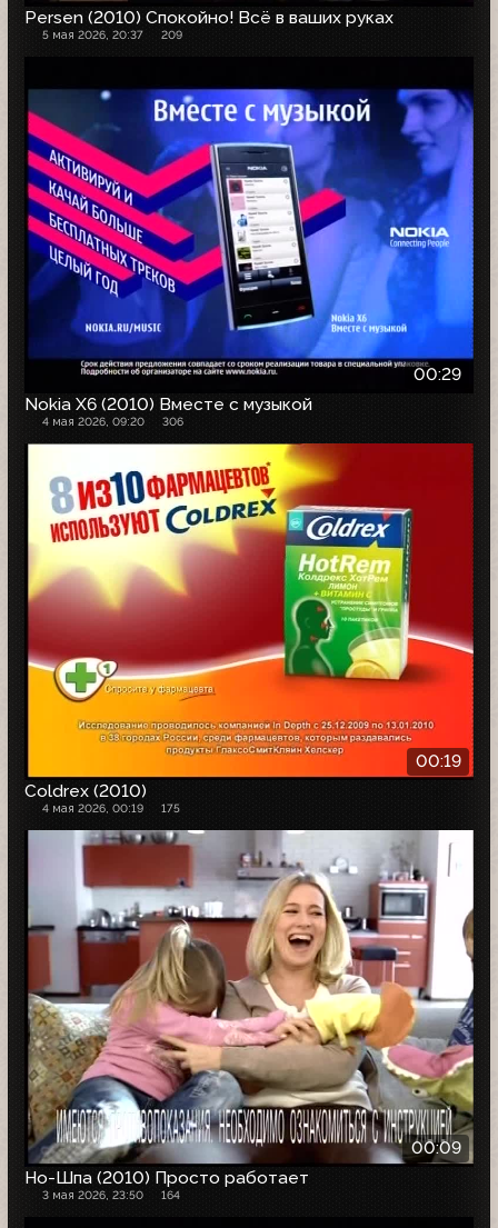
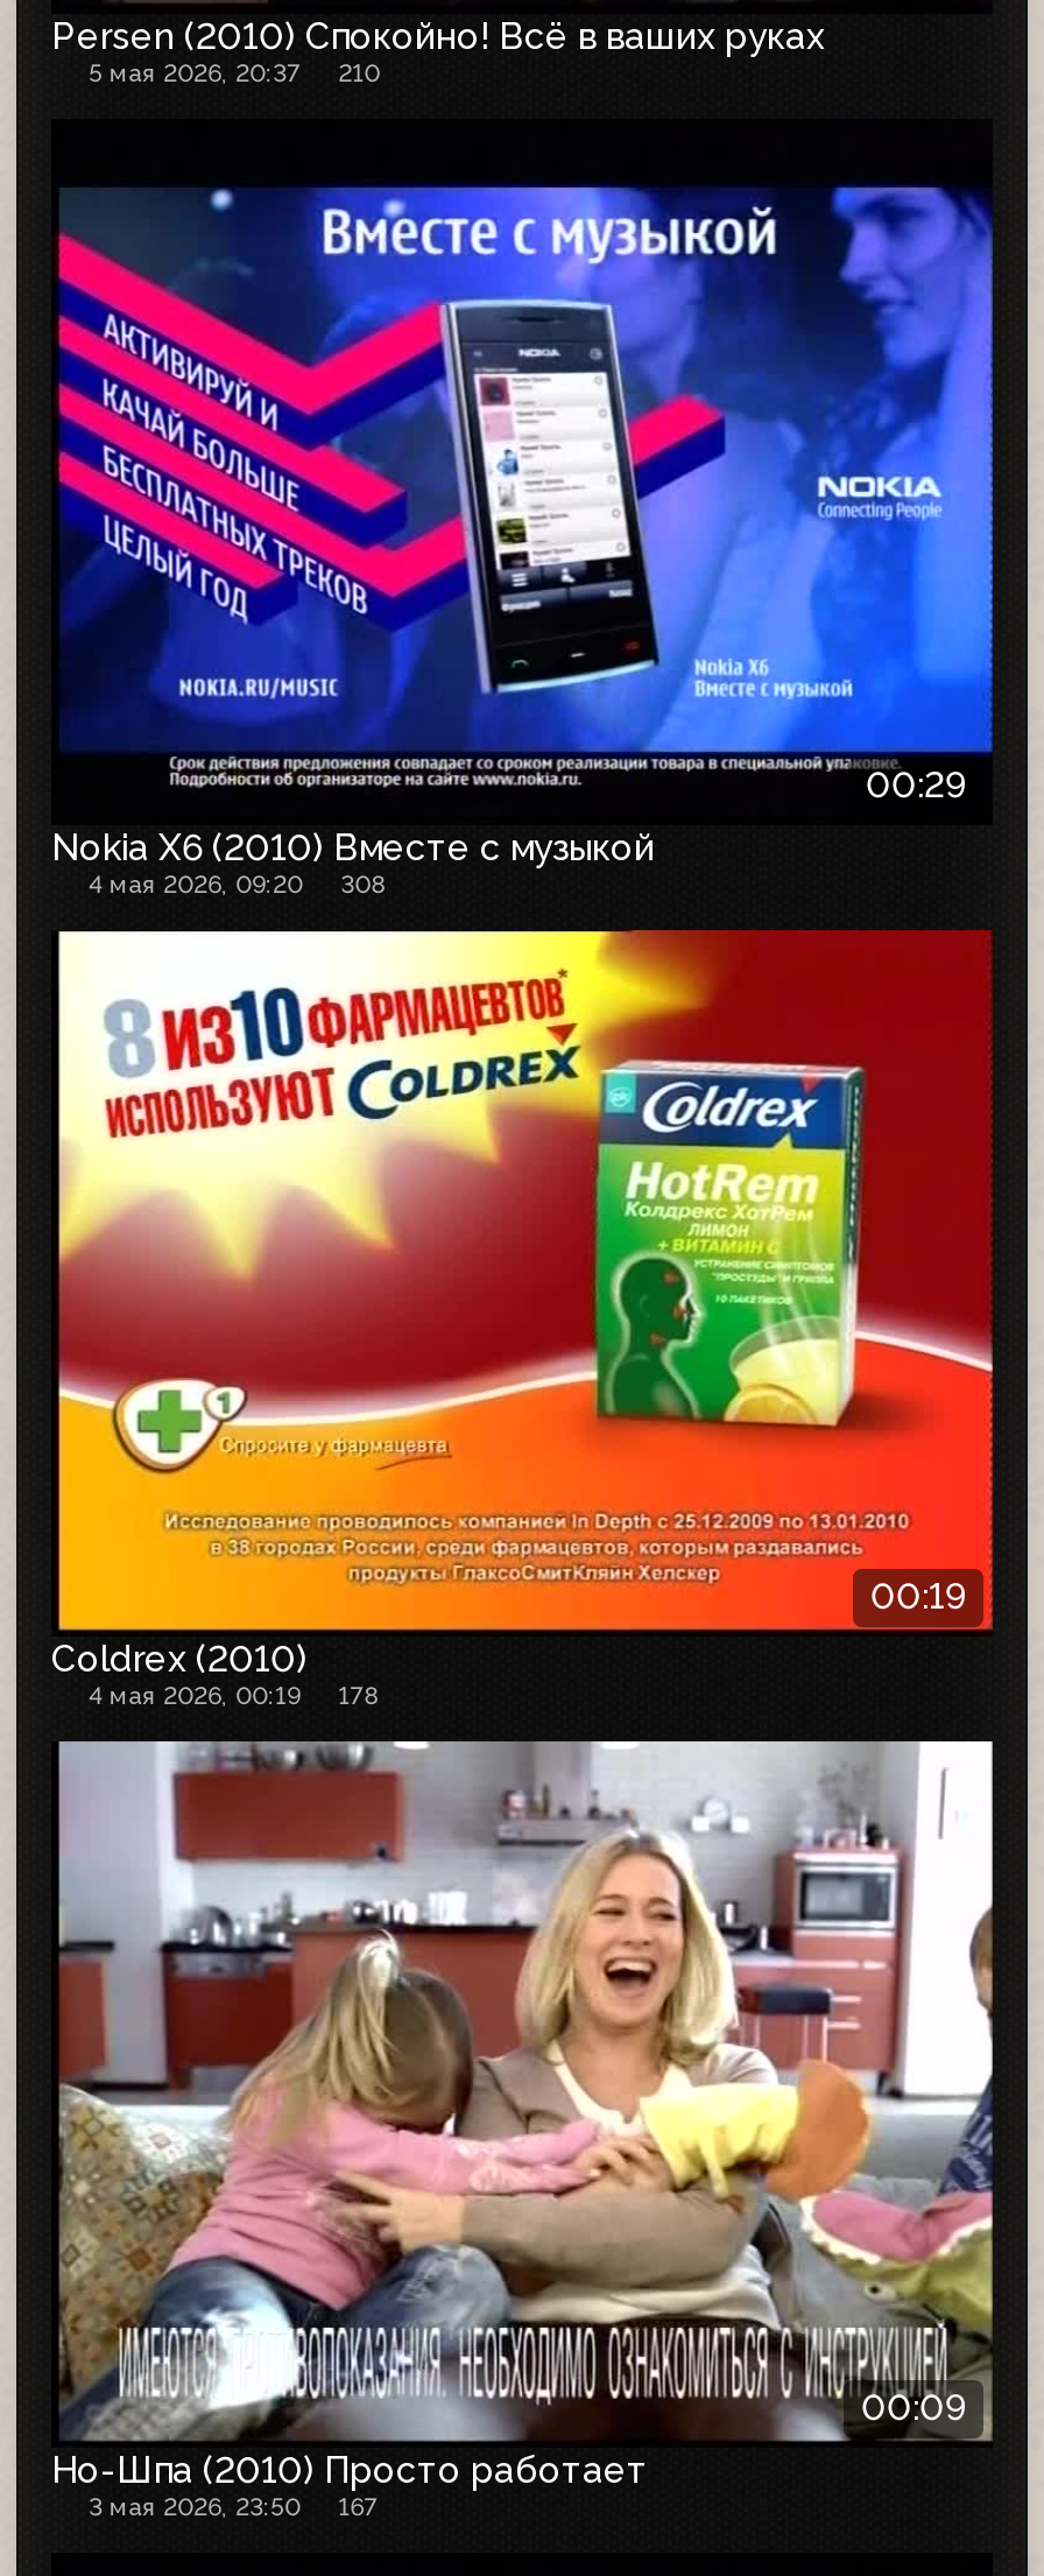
[42,28,183,41] 5 мая 2026, 20:37 209 -> [89,58,380,86] 5 мая 2026, 20:37 210
[42,415,184,428] 4 мая 2026, 09:20 306 -> [89,870,385,898] 4 мая 2026, 09:20 308
[42,801,180,815] 4 мая 2026, 00:19 175 -> [89,1681,378,1709] 4 мая 2026, 00:19 178
[42,1188,180,1201] 3 мая 2026, 23:50 164 -> [89,2492,378,2520] 3 мая 2026, 23:50 167

